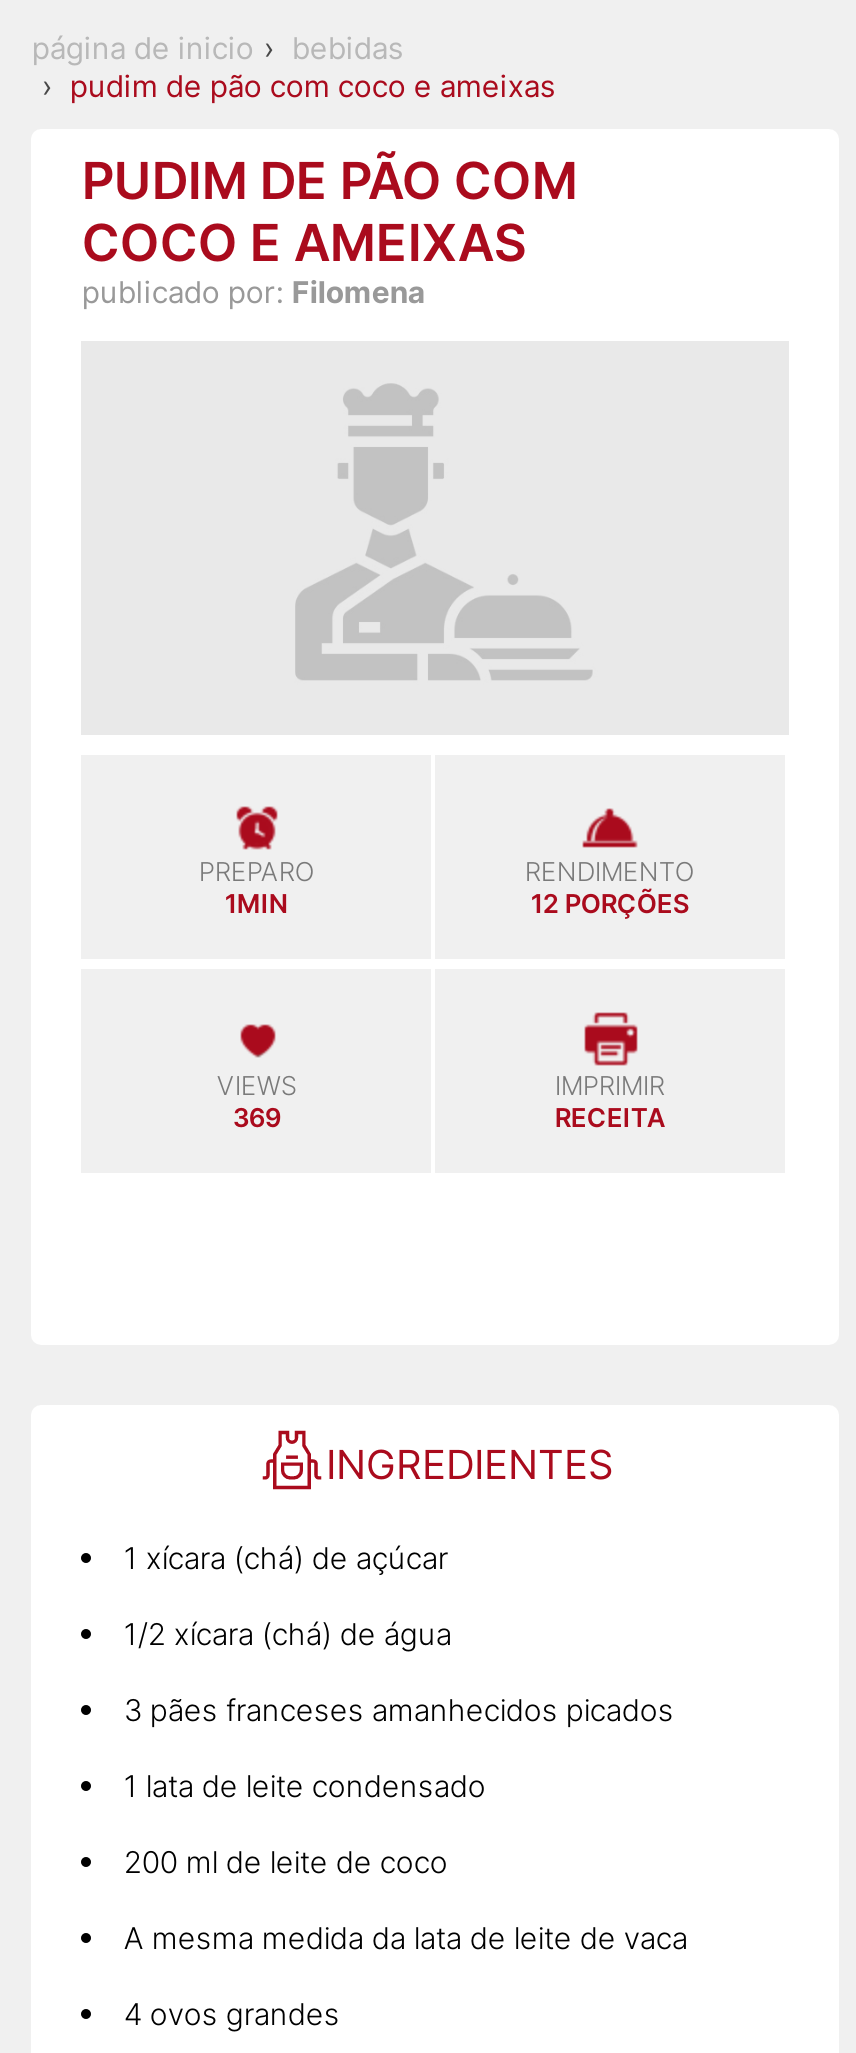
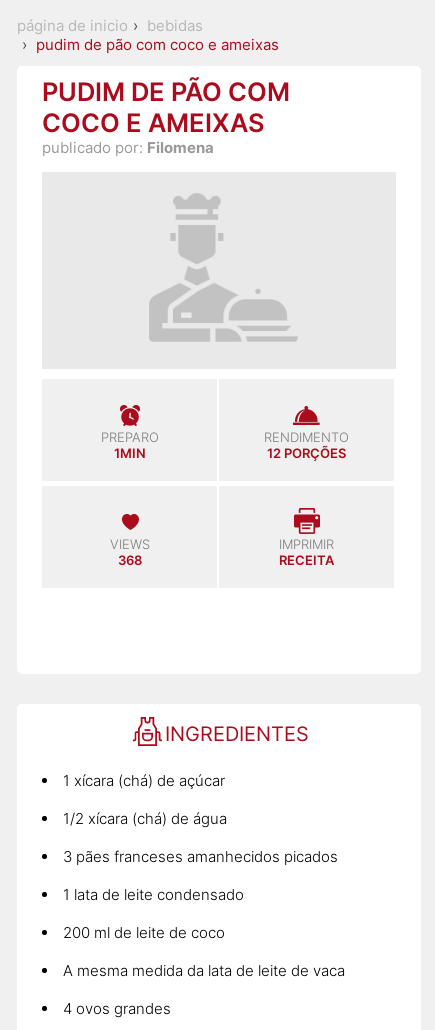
[233,1100,281,1132] 369 -> [118,552,142,568] 368

